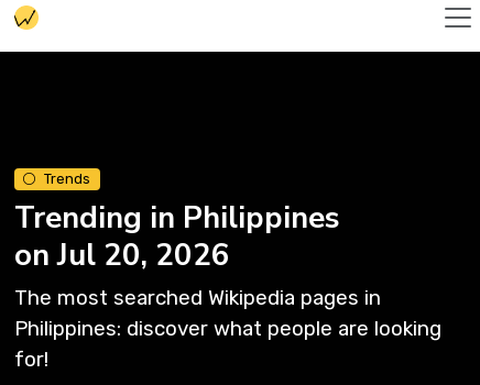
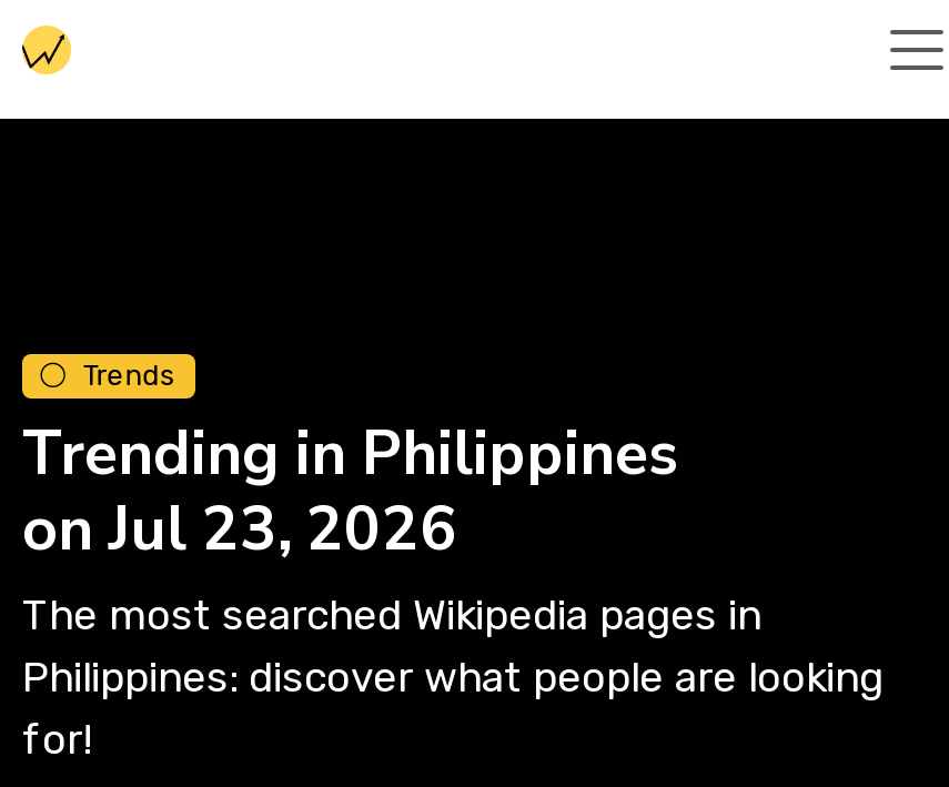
[14,235,230,277] on Jul 20, 2026 -> [22,488,457,573] on Jul 23, 2026

